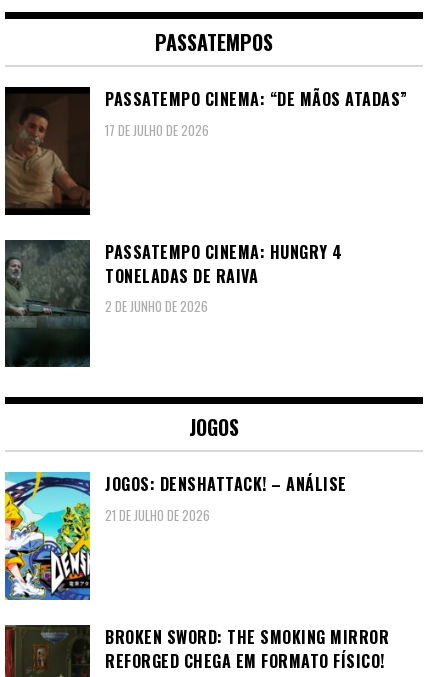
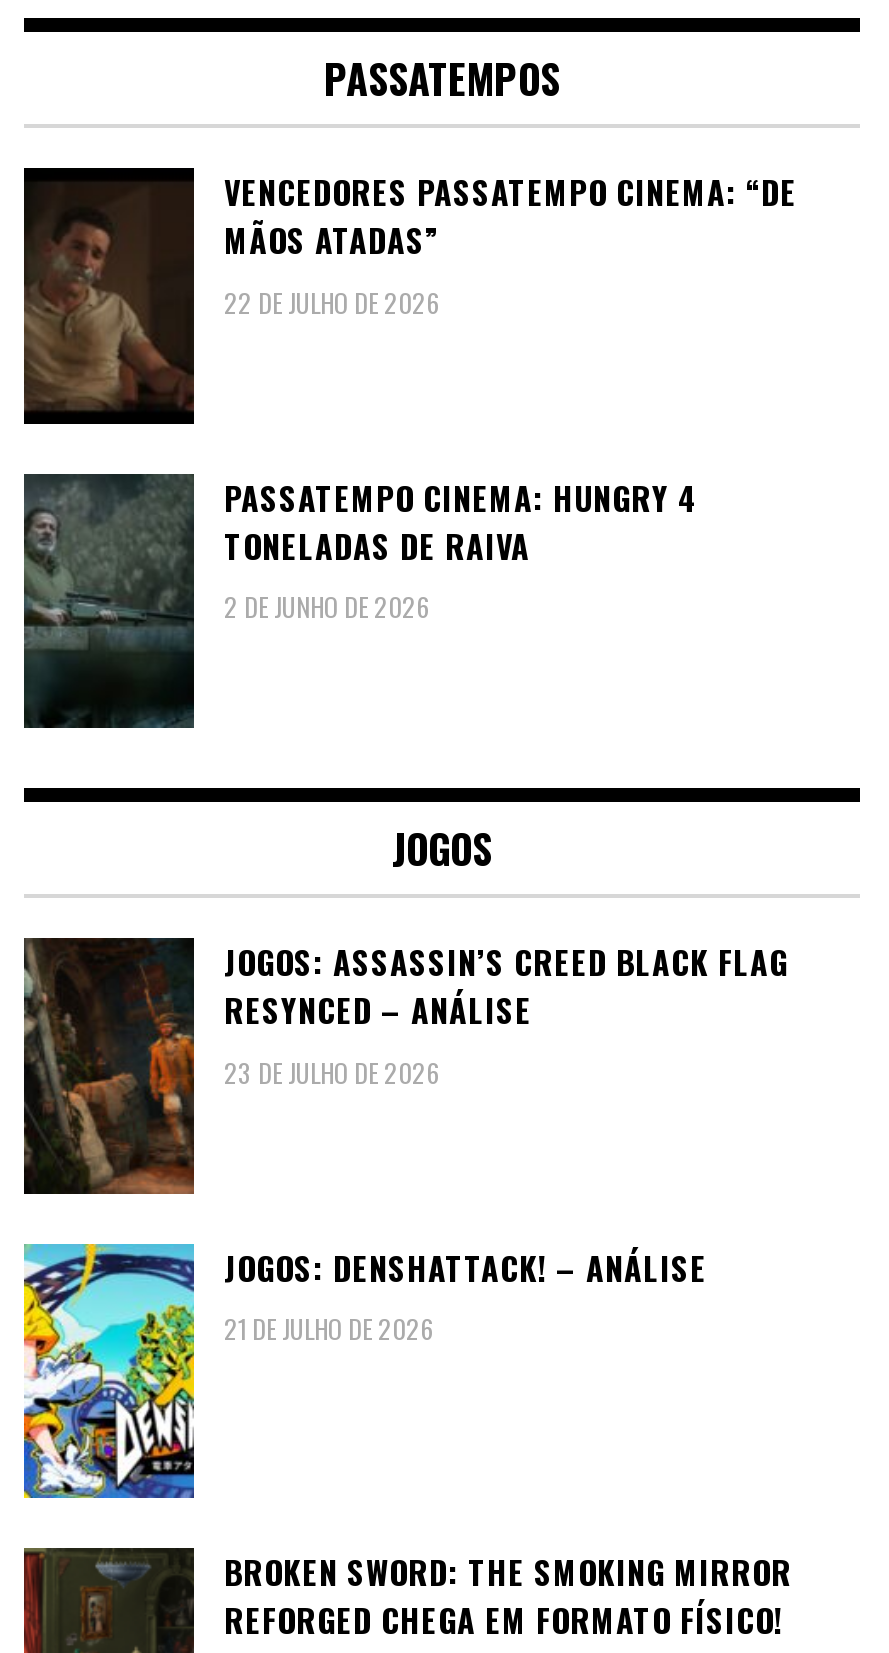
[105,87,407,140] PASSATEMPO CINEMA: “DE MÃOS ATADAS” | 17 DE JULHO DE 2026 -> [224,169,797,322] VENCEDORES PASSATEMPO CINEMA: “DE | MÃOS ATADAS” | 22 DE JULHO DE 2026
none -> [22,936,788,1196] [image] | JOGOS: ASSASSIN’S CREED BLACK FLAG | RESYNCED – ANÁLISE | 23 DE JULHO DE 2026

